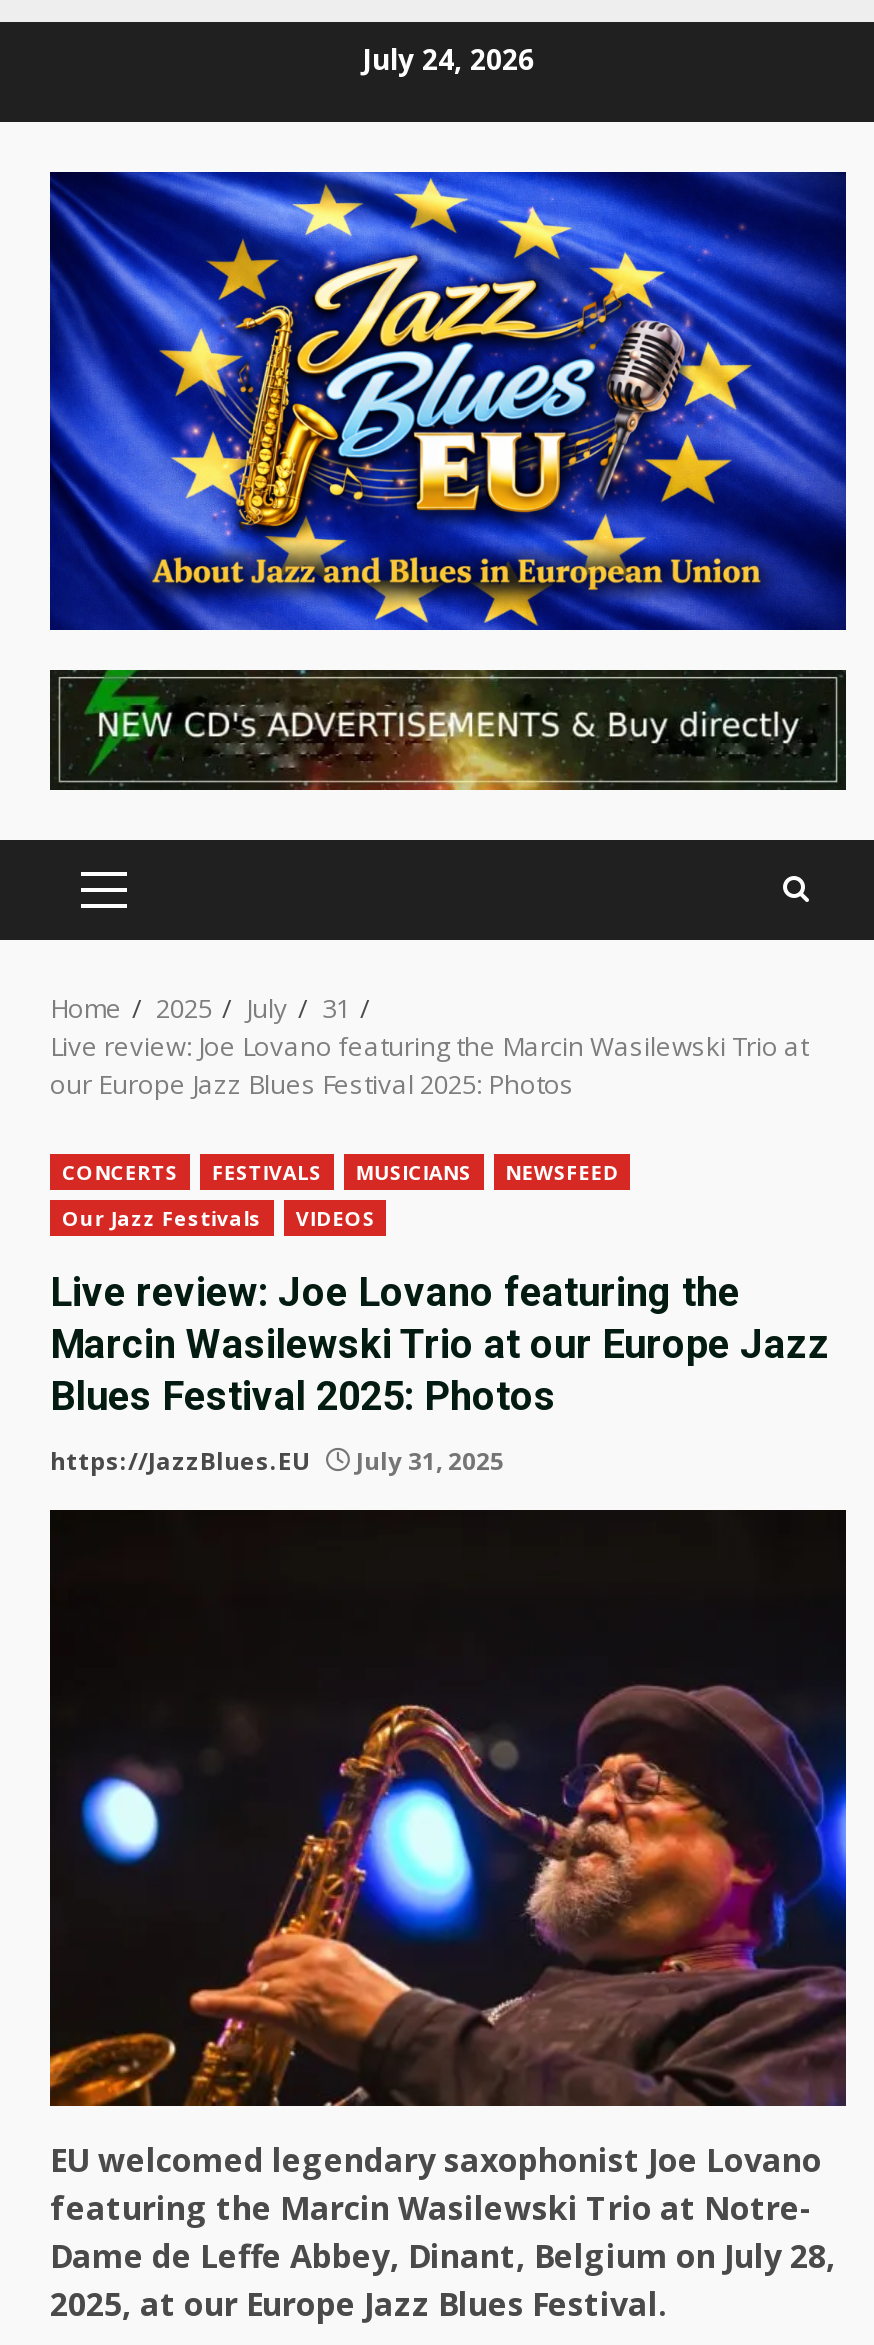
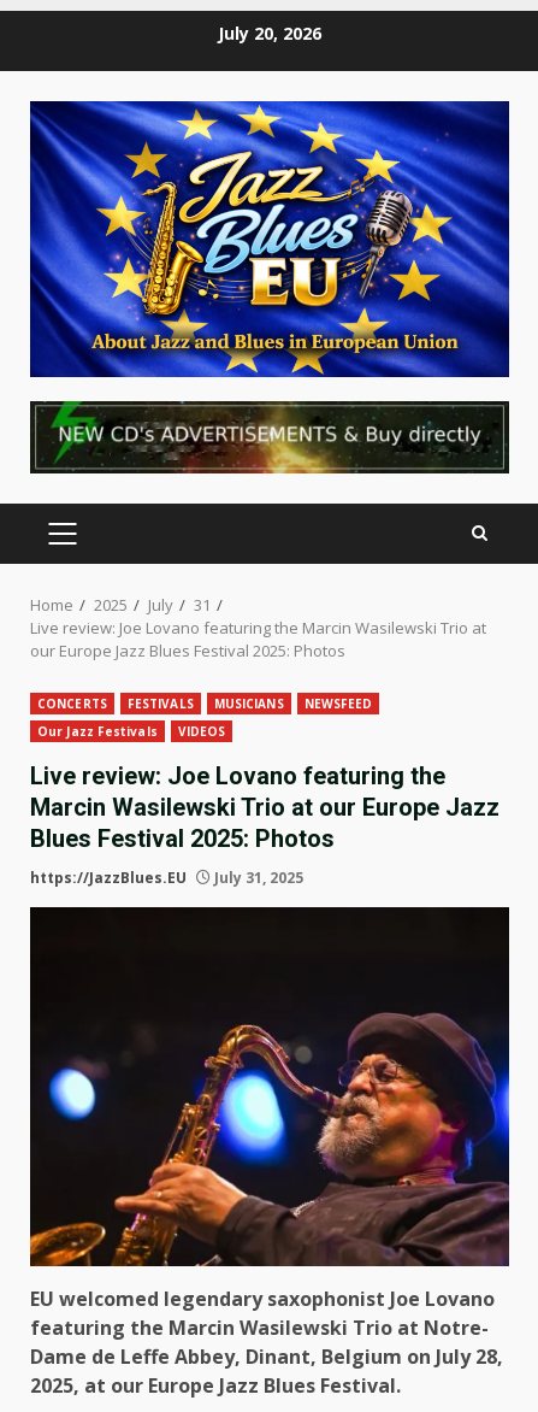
[362,39,534,77] July 24, 2026 -> [218,21,321,44] July 20, 2026

